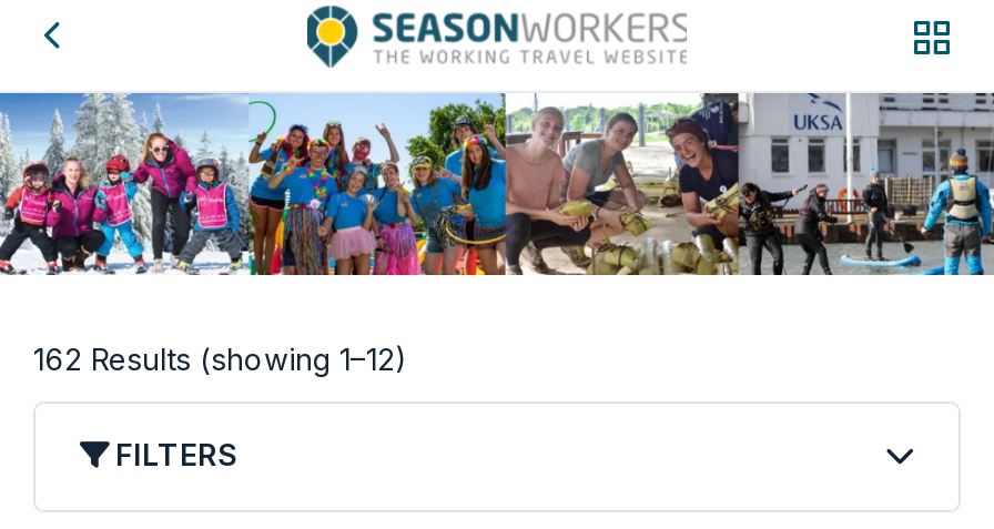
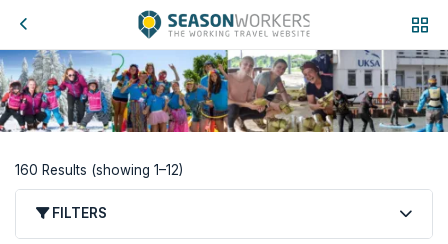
[33,341,404,376] 162 Results (showing 1–12) -> [15,162,183,178] 160 Results (showing 1–12)

